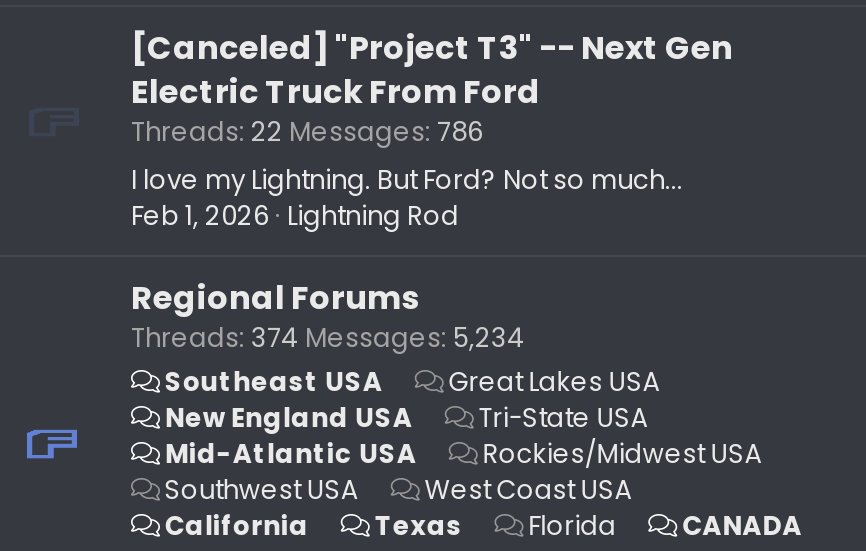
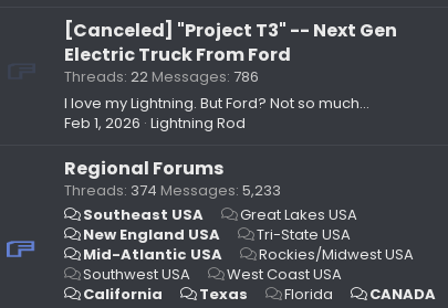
[131,319,525,357] Threads 374 Messages 5,234 -> [64,180,281,201] Threads 374 Messages 5,233

